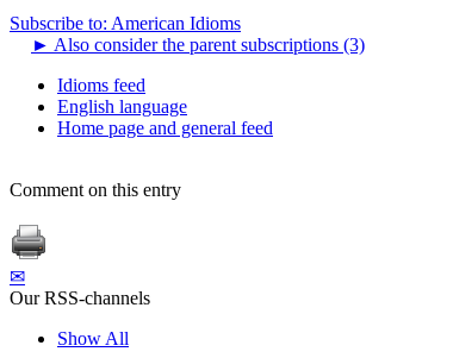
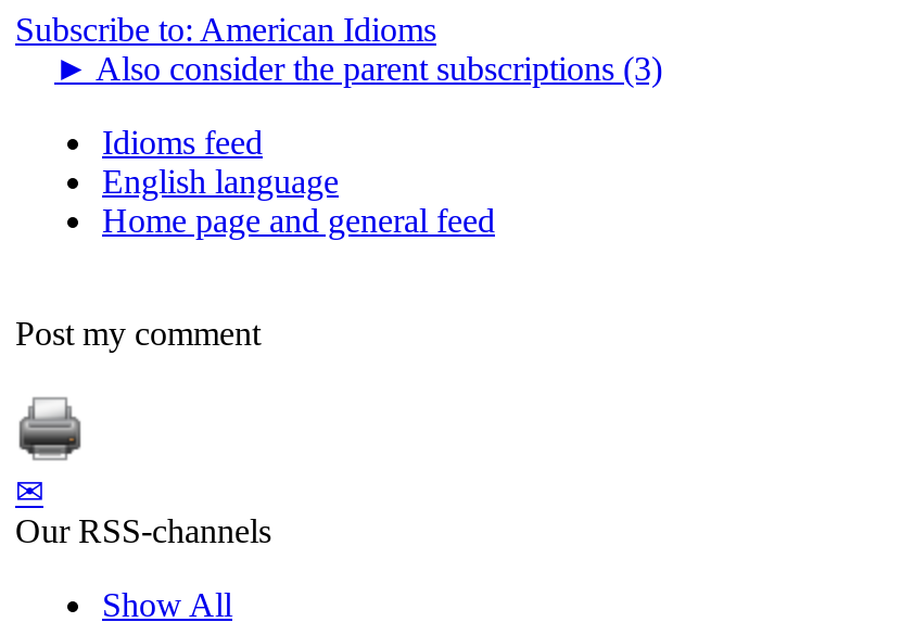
[10,179,181,200] Comment on this entry -> [15,314,261,351] Post my comment

